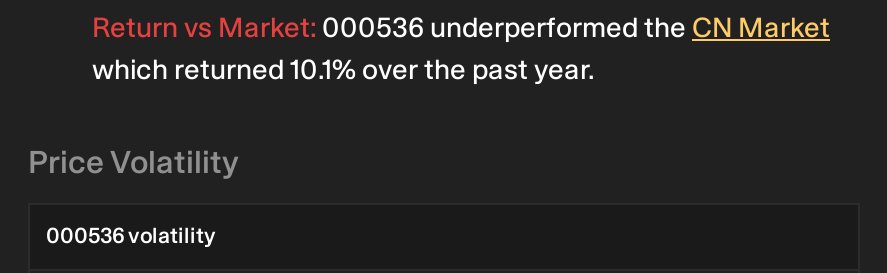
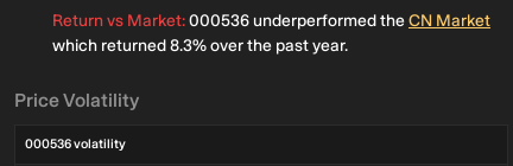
[92,52,594,86] which returned 10.1% over the past year. -> [52,35,348,55] which returned 8.3% over the past year.

